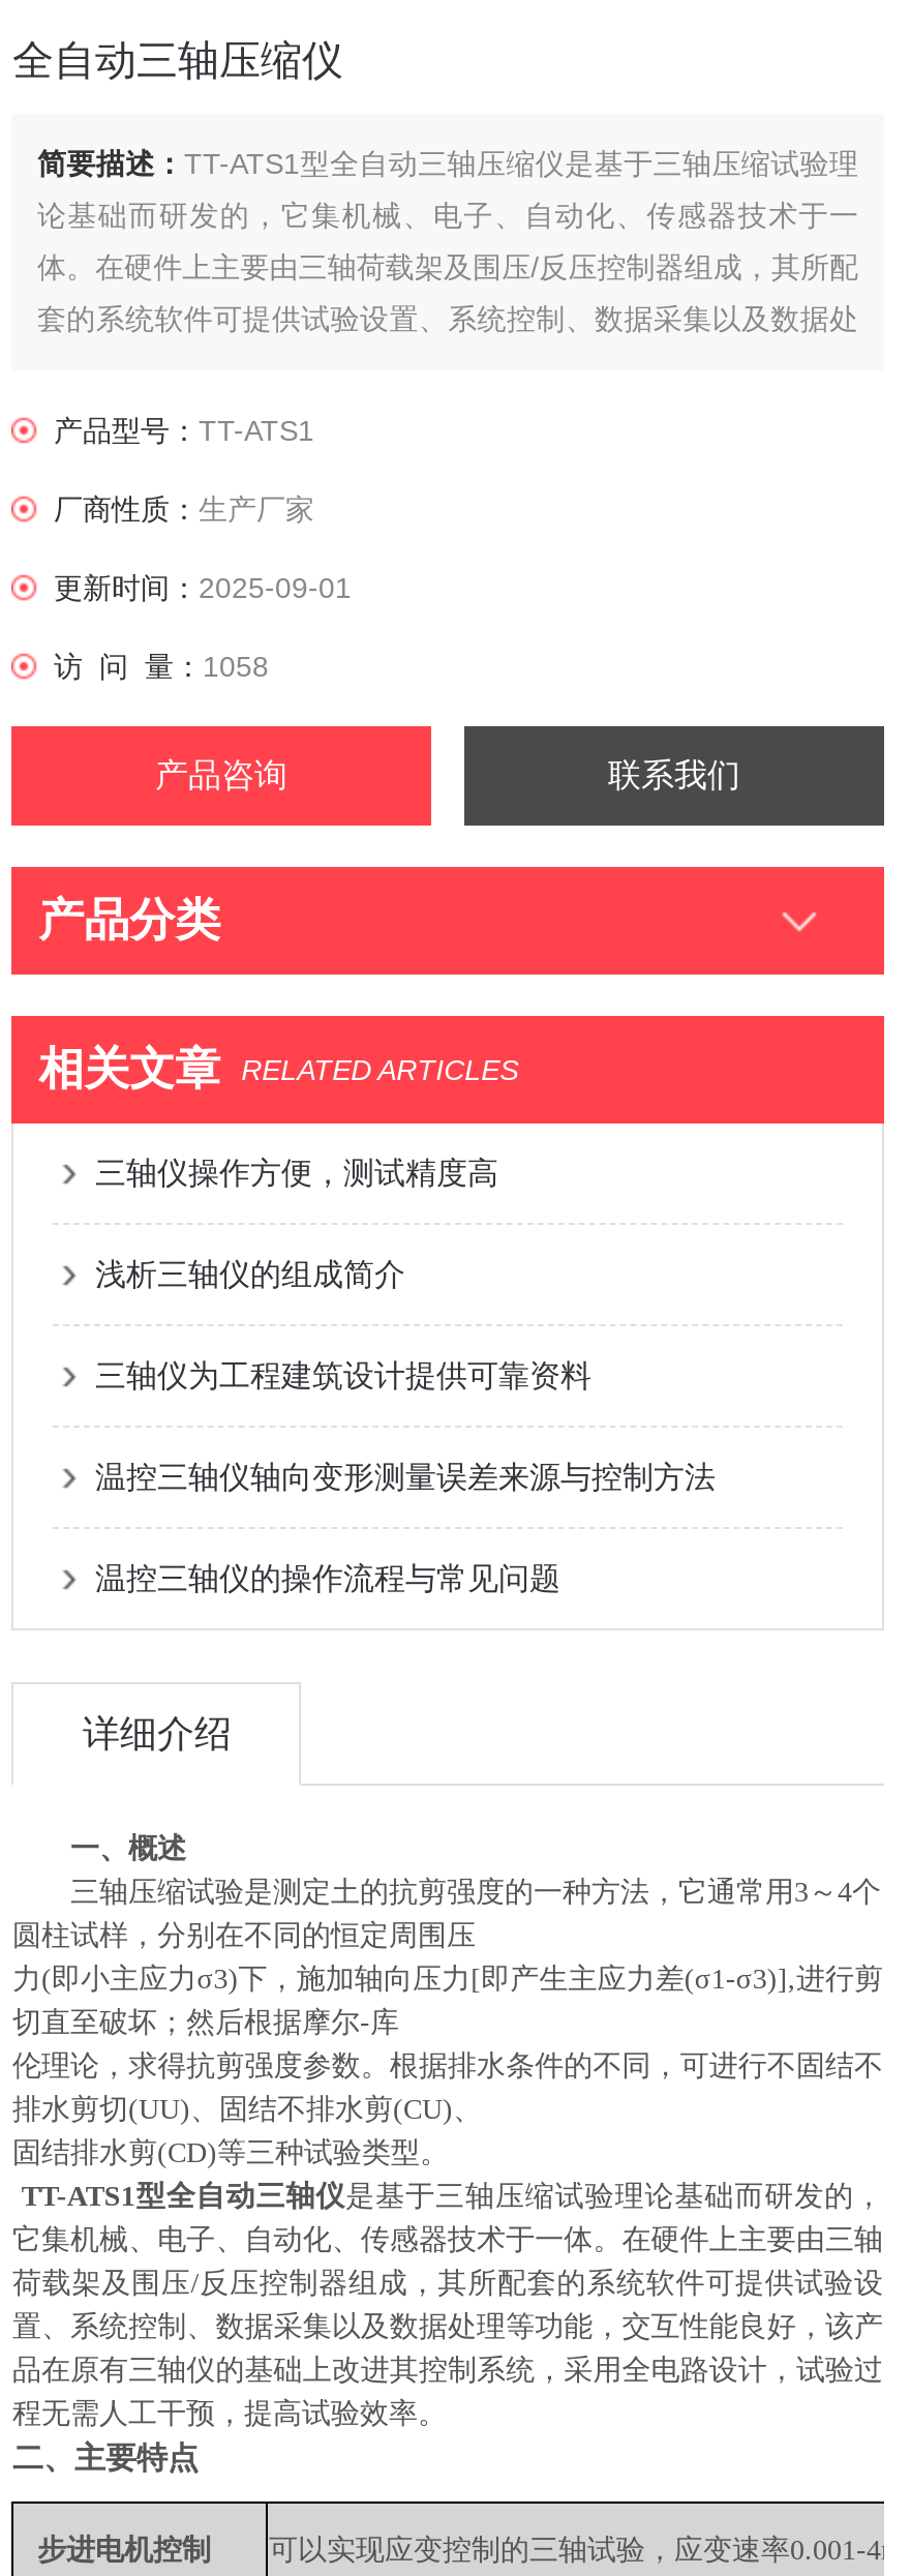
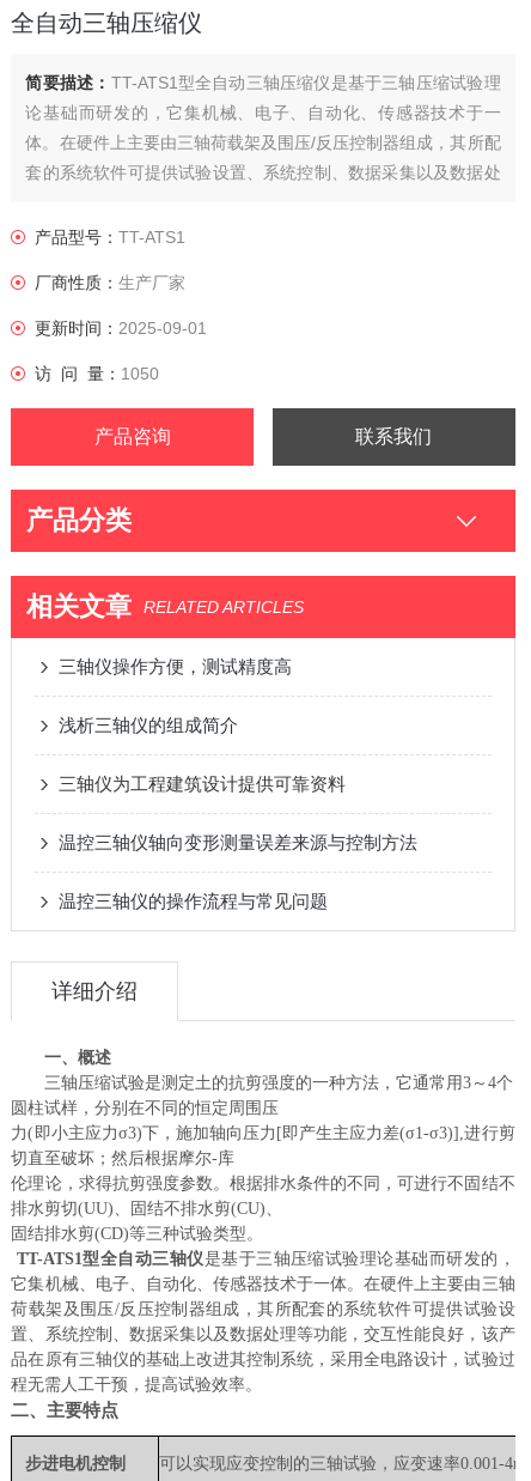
[54,650,269,683] 访 问 量：1058 -> [35,364,160,383] 访 问 量：1050

